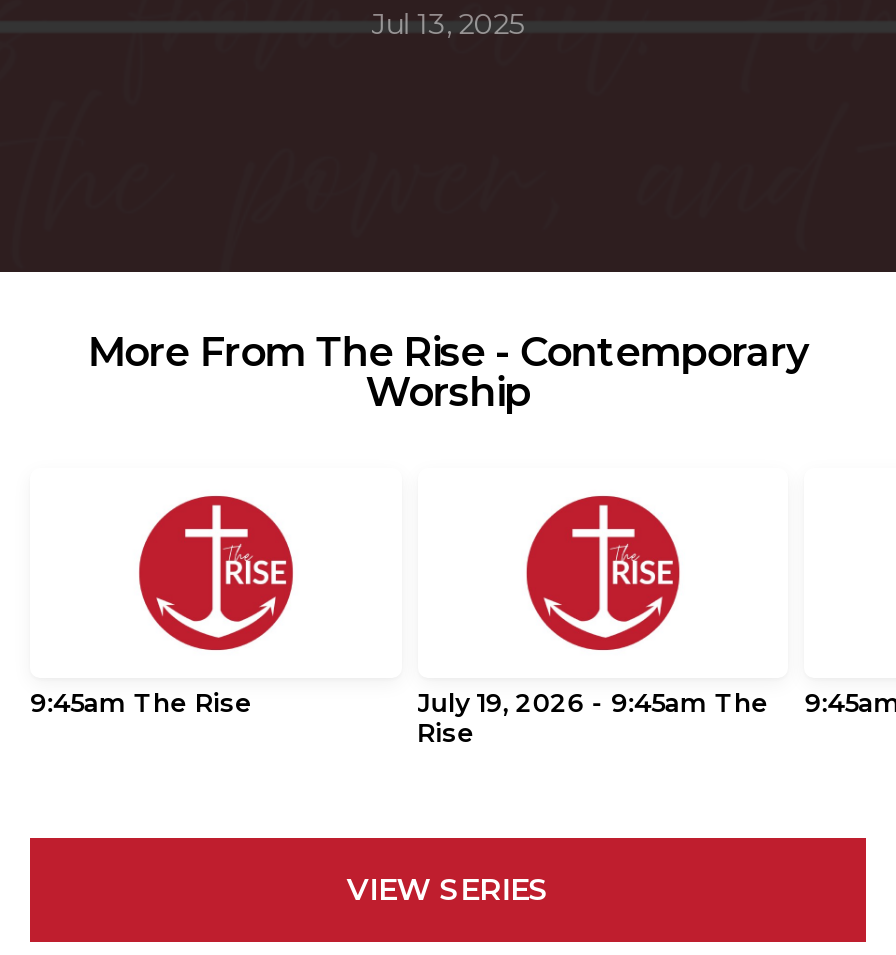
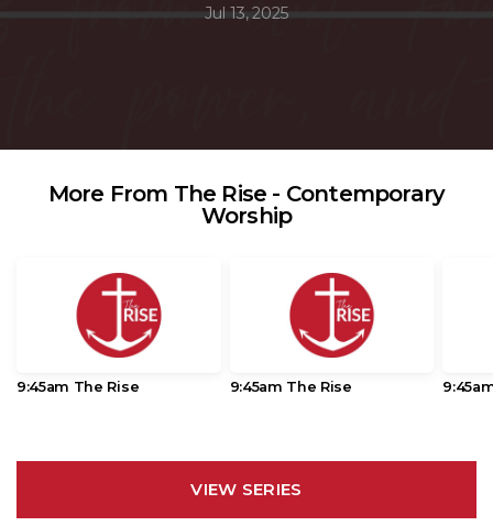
[417,687,769,747] July 19, 2026 - 9:45am The | Rise -> [230,378,352,395] 9:45am The Rise

